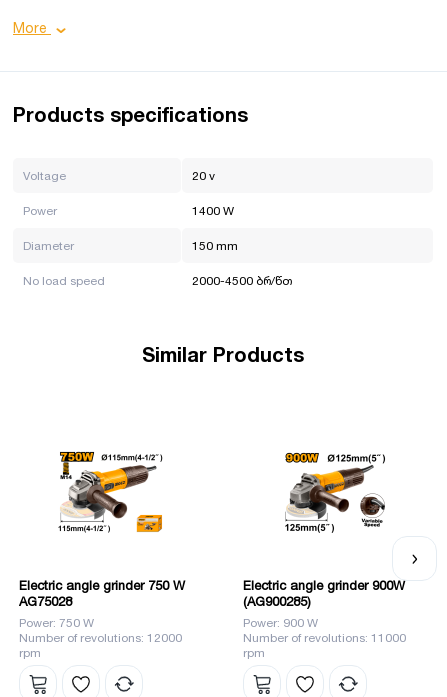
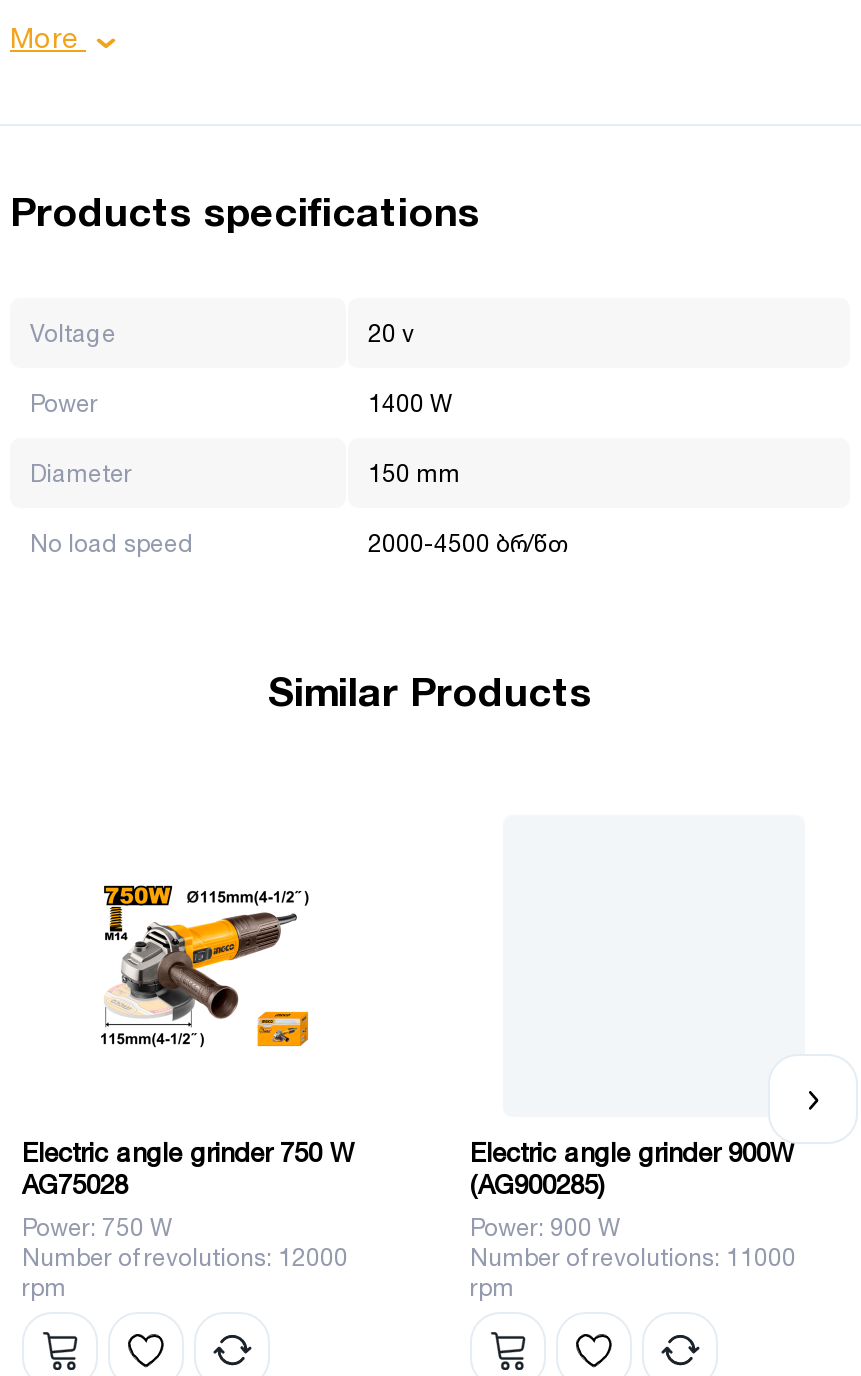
[284,452,386,533] [image] -> none

